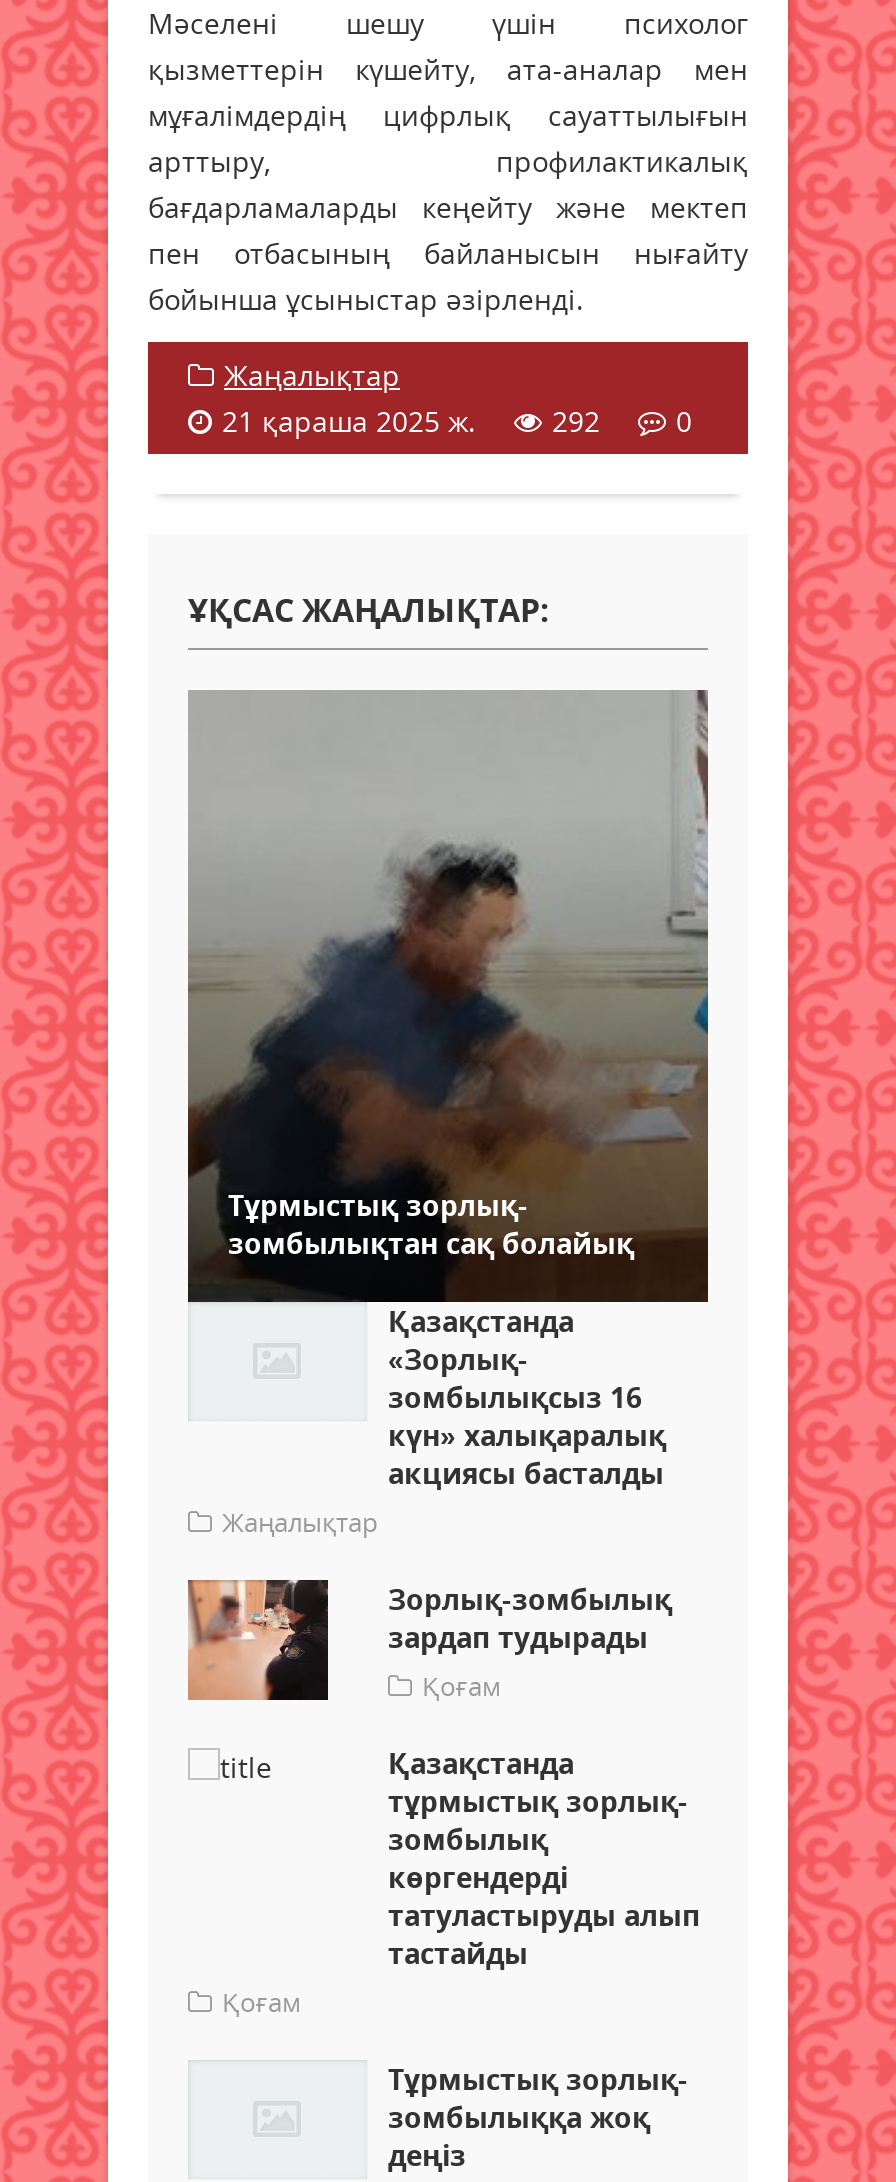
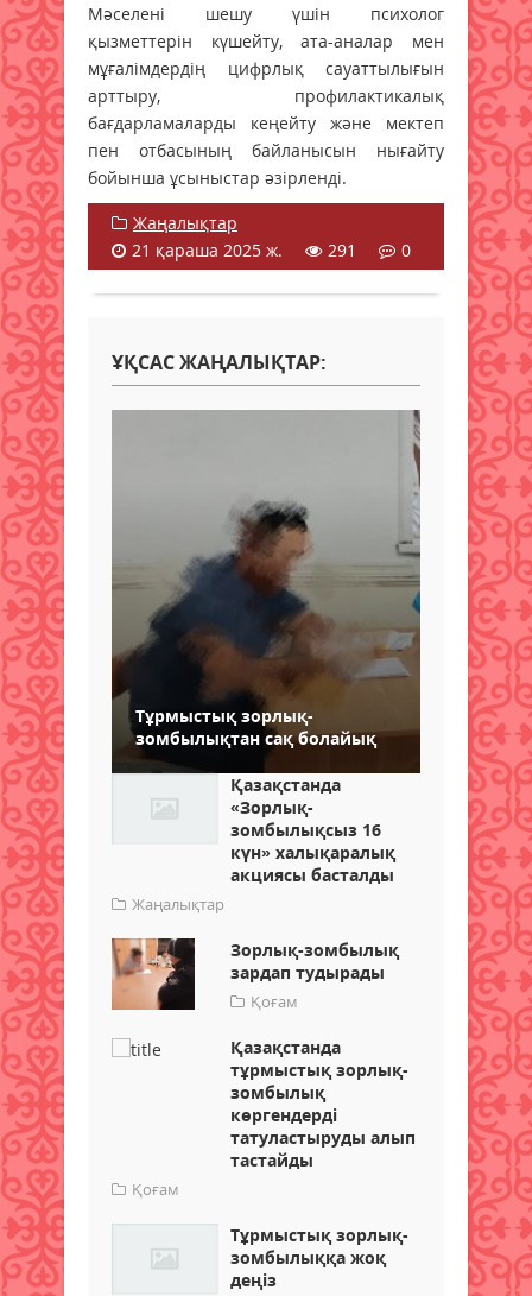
[222,403,692,441] 21 қараша 2025 ж. 292 0 -> [132,239,411,262] 21 қараша 2025 ж. 291 0

